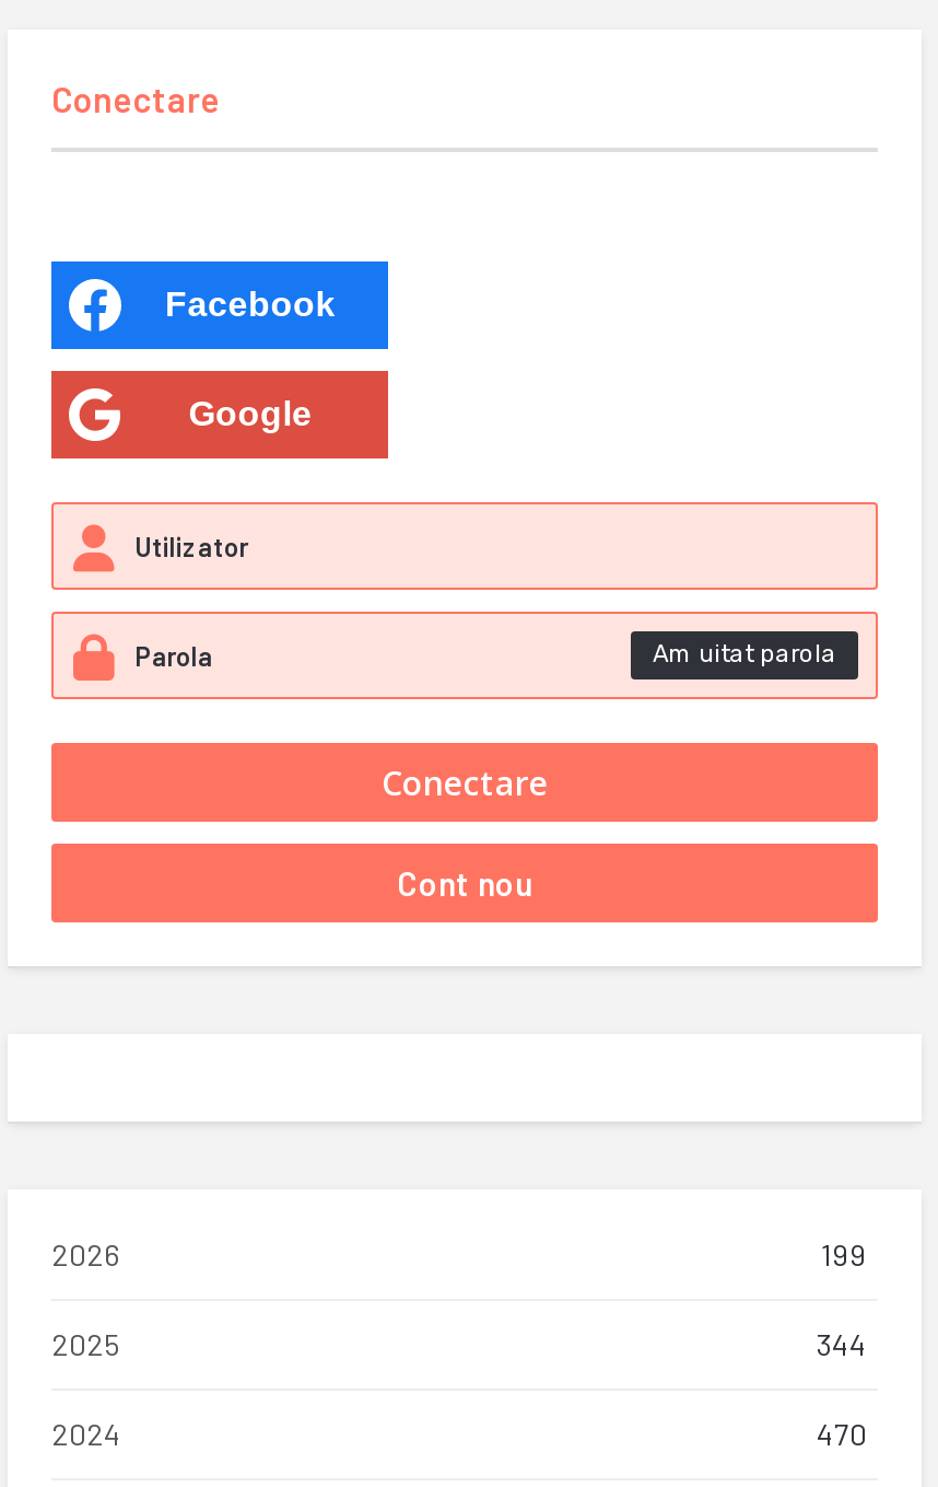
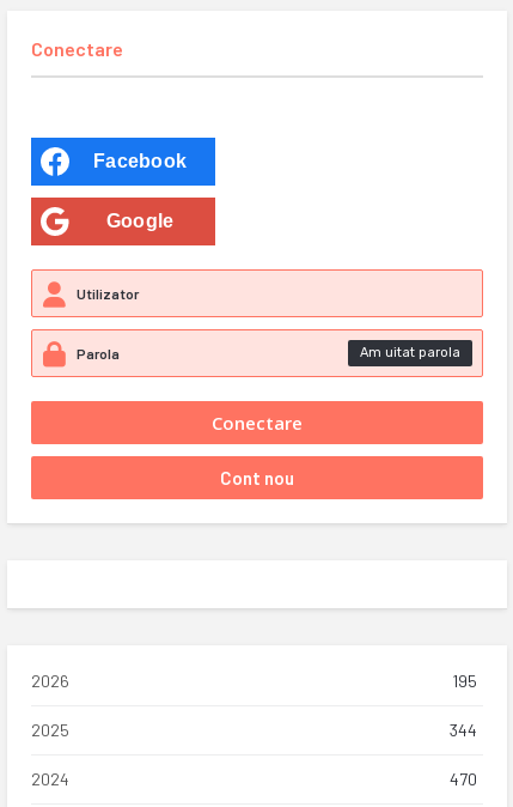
[821,1236,867,1273] 199 -> [452,671,477,691] 195

